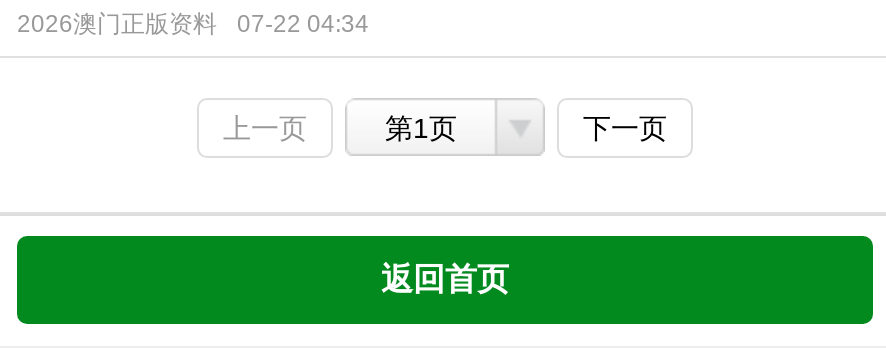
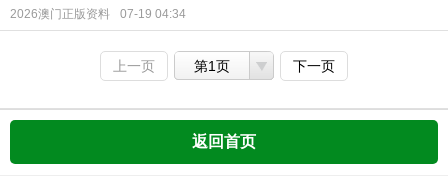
[17,10,369,38] 2026澳门正版资料 07-22 04:34 -> [10,7,186,21] 2026澳门正版资料 07-19 04:34

